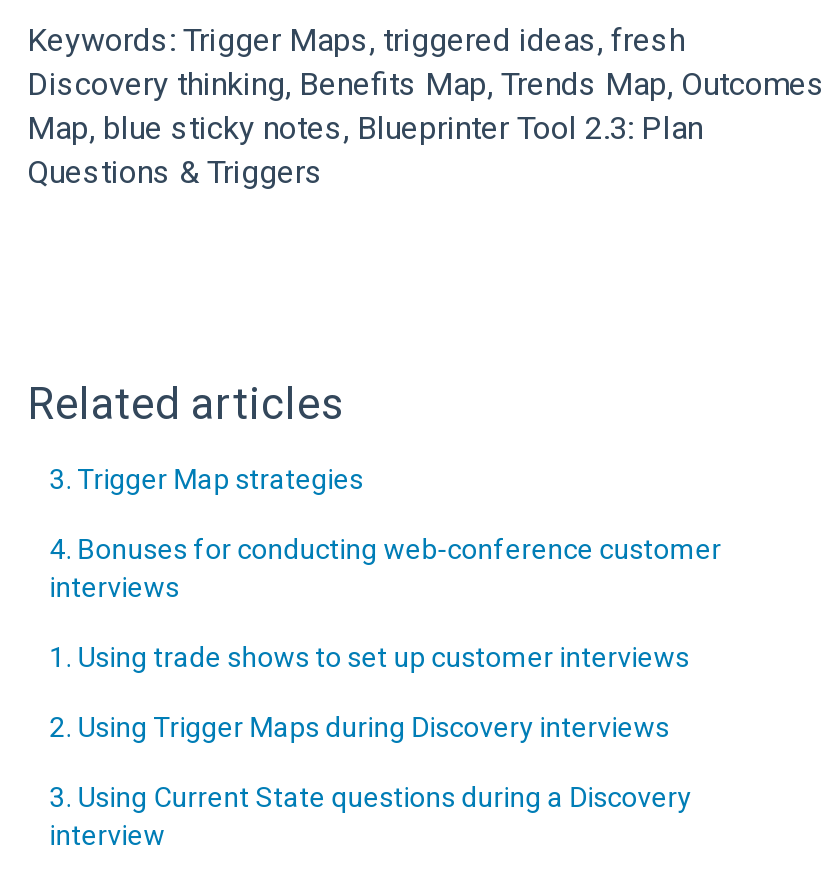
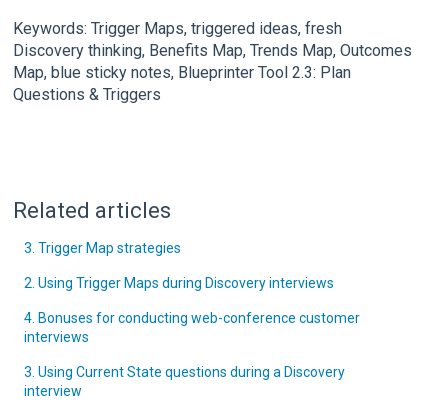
moved [49,534,721,604] -> [24,310,360,345]: 4. Bonuses for conducting web-conference customer | interviews
[49,642,689,674] 1. Using trade shows to set up customer interviews -> none
moved [49,712,669,744] -> [24,275,334,291]: 2. Using Trigger Maps during Discovery interviews

